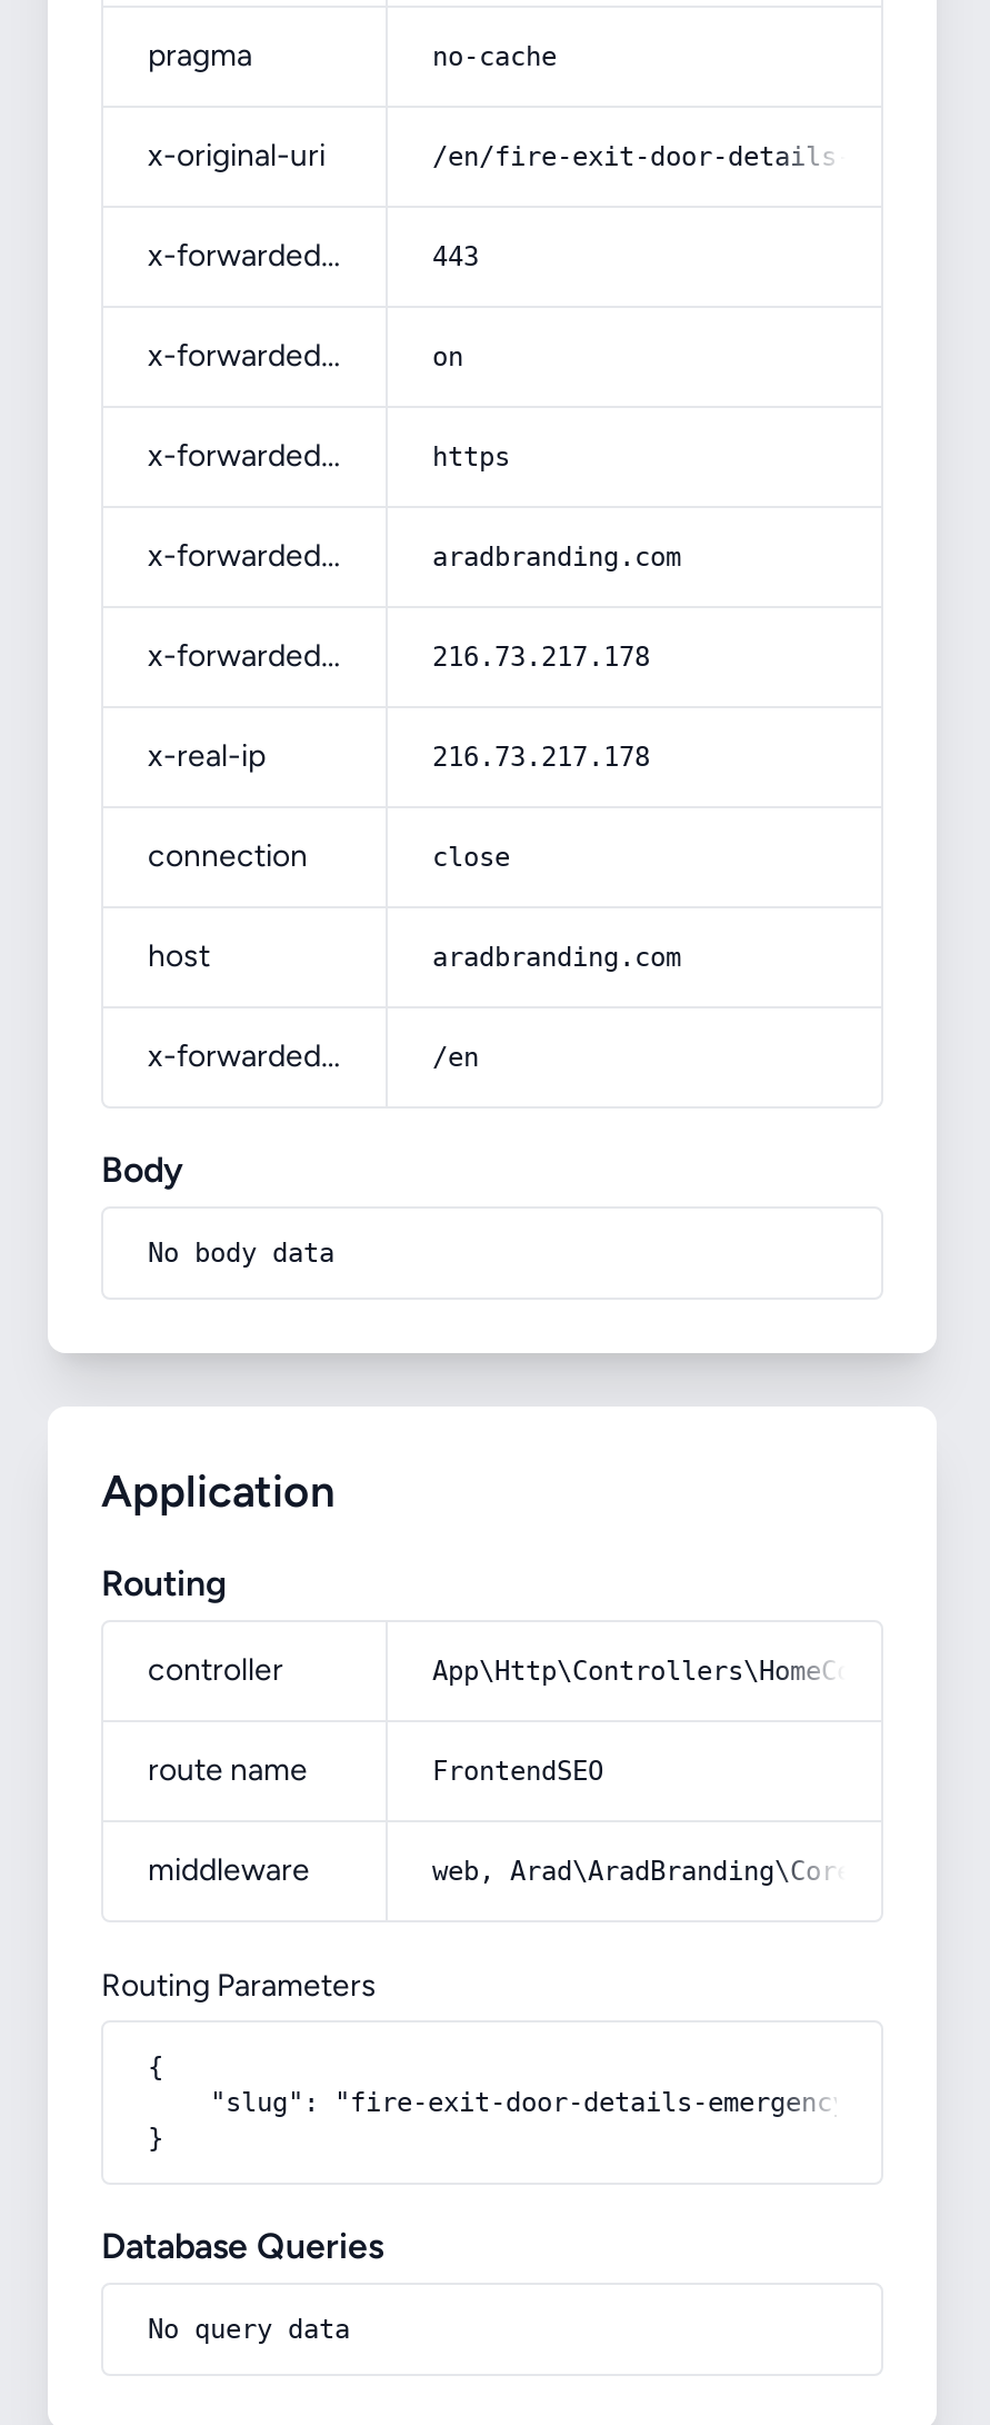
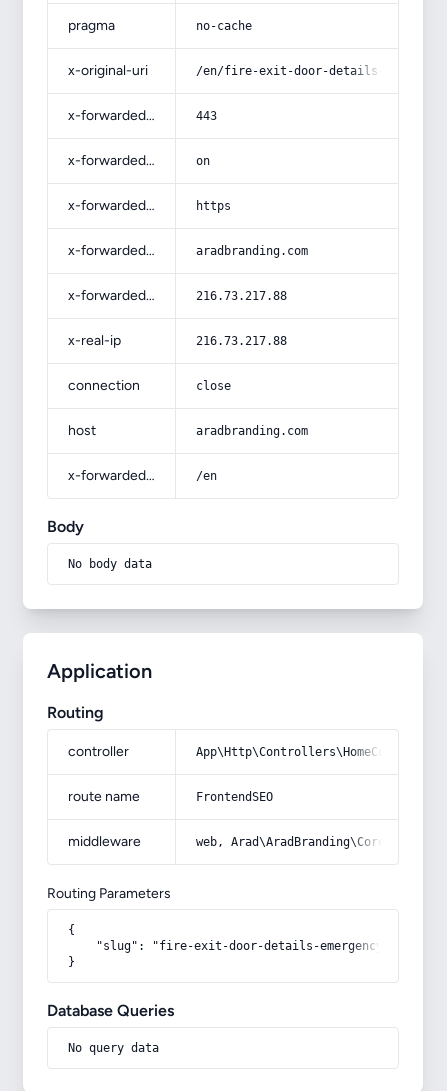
[432,642,650,673] 216.73.217.178 -> [196,289,287,303] 216.73.217.88
[432,742,650,773] 216.73.217.178 -> [196,334,287,348] 216.73.217.88

